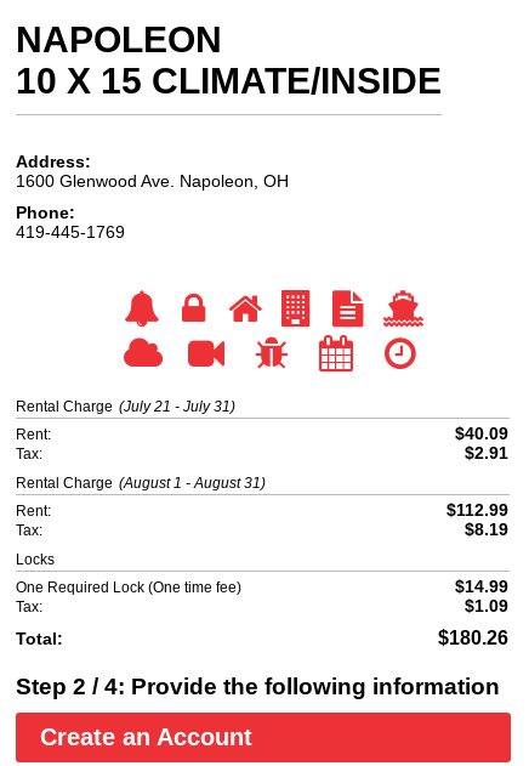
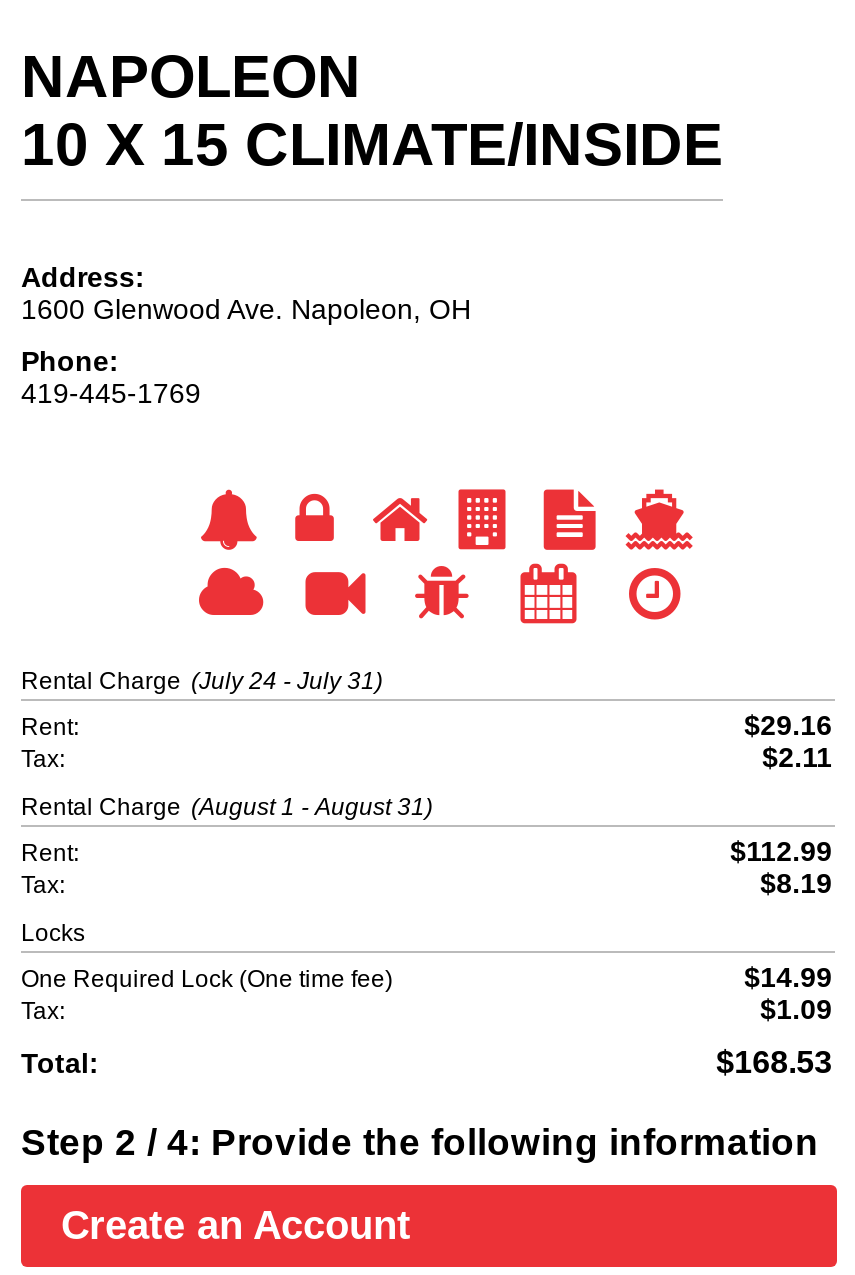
[16,398,235,415] Rental Charge (July 21 - July 31) -> [21,667,383,695] Rental Charge (July 24 - July 31)
[455,424,508,443] $40.09 -> [744,709,832,741] $29.16
[464,443,508,463] $2.91 -> [762,741,832,773] $2.11
[438,628,508,648] $180.26 -> [716,1045,832,1079] $168.53

